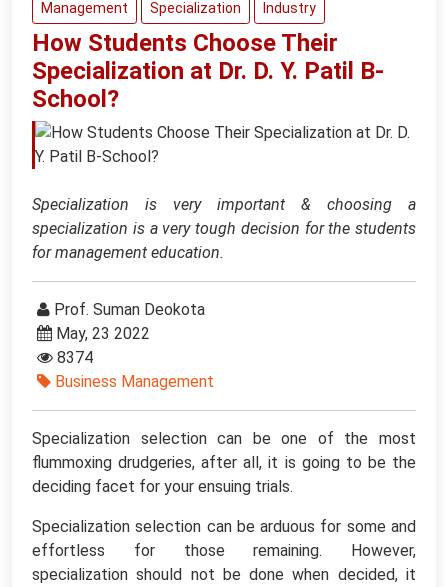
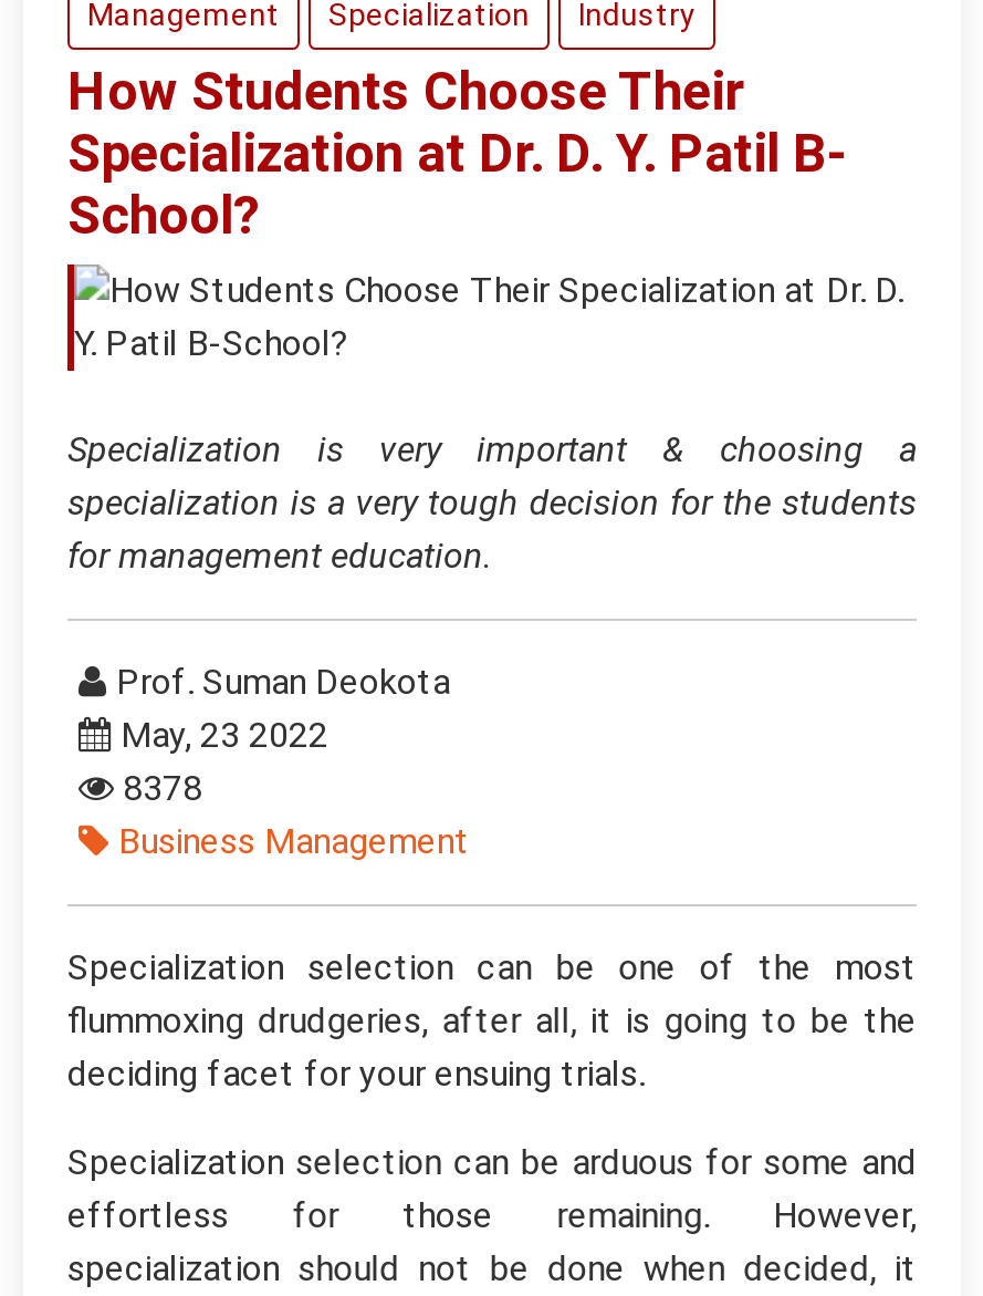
[57,347,93,366] 8374 -> [123,766,202,808] 8378

